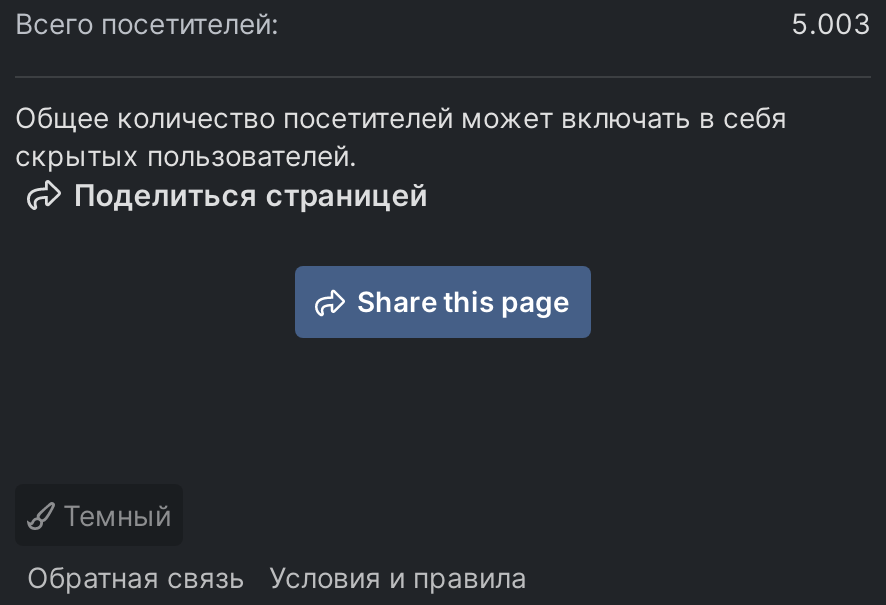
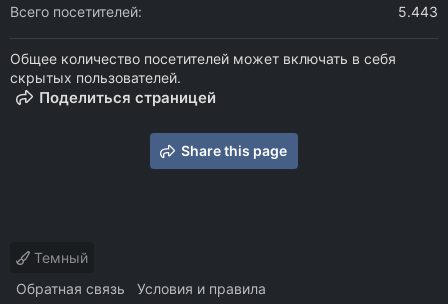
[791,6,871,40] 5.003 -> [398,3,438,20] 5.443

